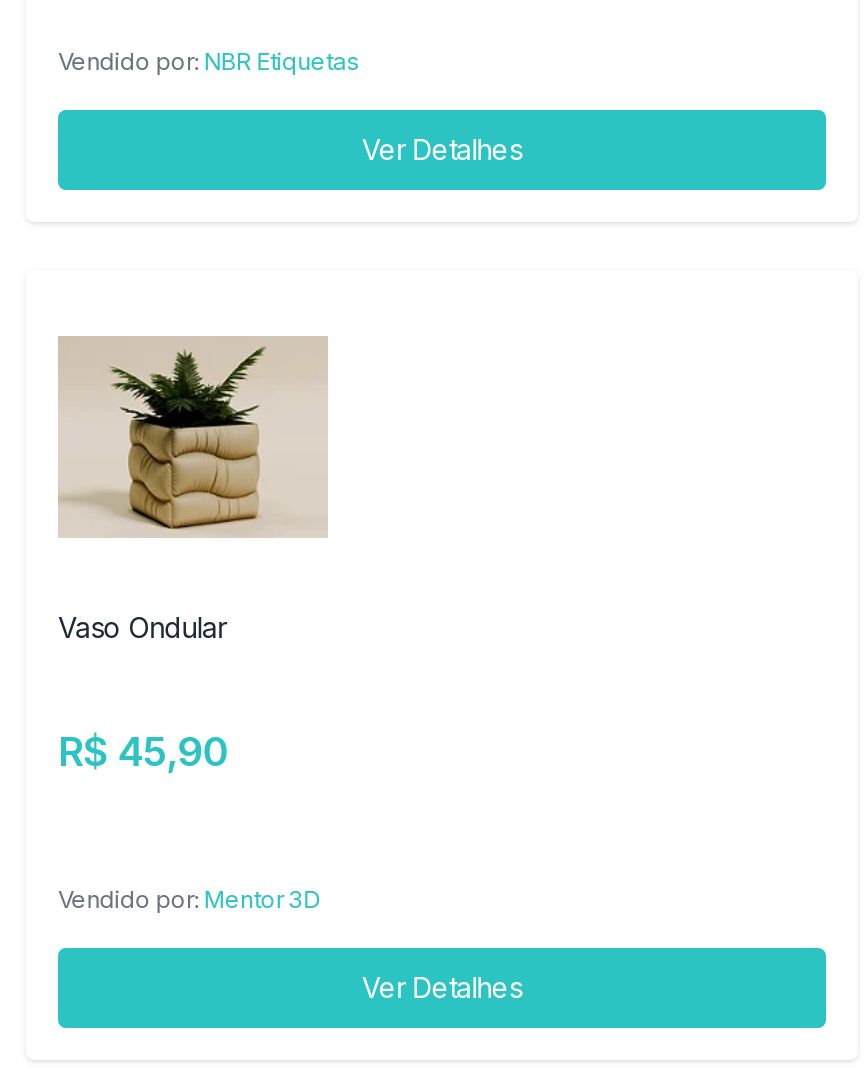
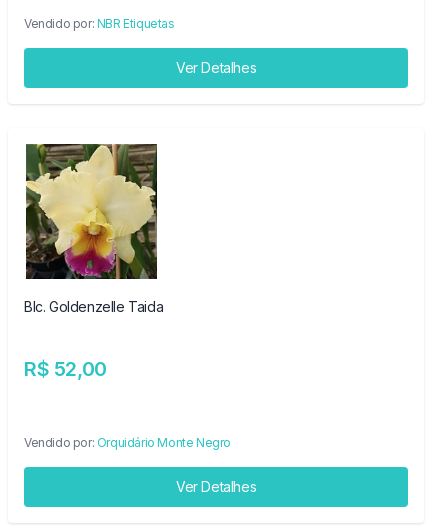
[58,302,328,644] [image] | Vaso Ondular -> [24,143,163,315] [image] | Blc. Goldenzelle Taida
[58,728,228,776] R$ 45,90 -> [24,357,107,381] R$ 52,00
[58,884,320,914] Vendido por: Mentor 3D -> [24,435,231,450] Vendido por: Orquidário Monte Negro

